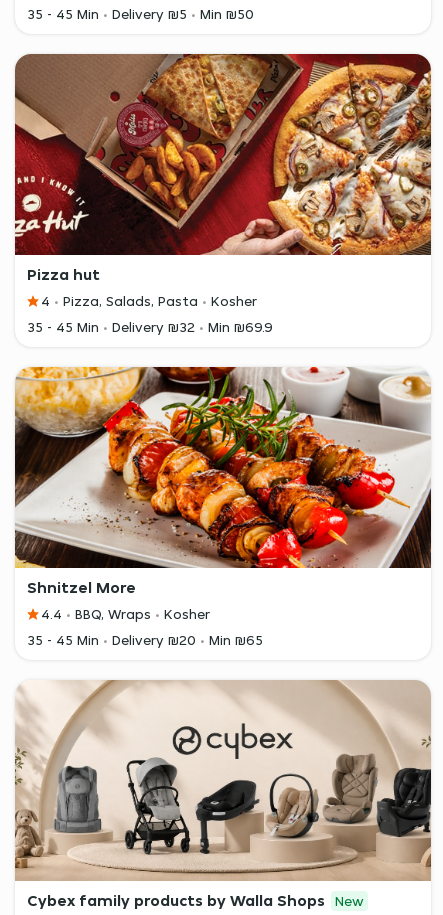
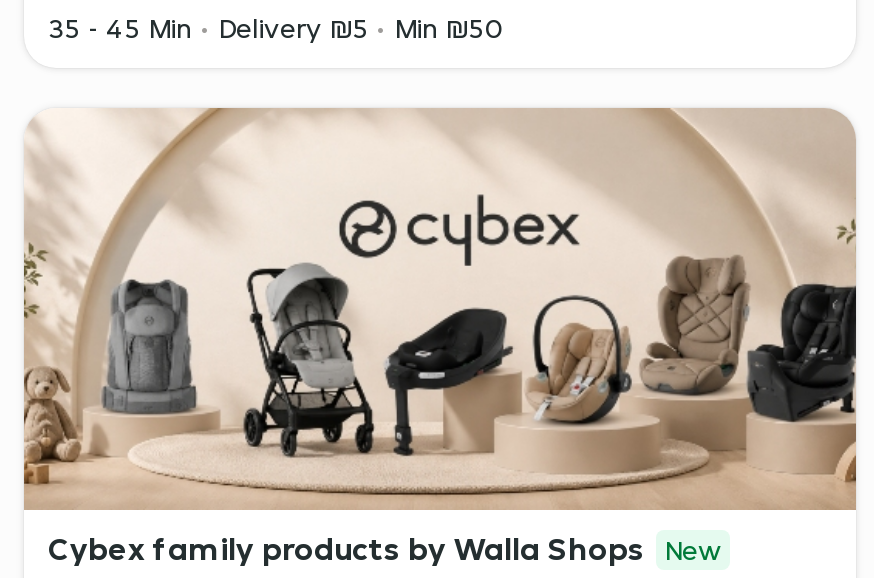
[14,53,432,336] [image] | Pizza hut | 4 | Pizza, Salads, Pasta | Kosher | 35 - 45 Min | Delivery ₪32 | Min ₪69.9 -> none
[14,366,432,649] [image] | Shnitzel More | 4.4 | BBQ, Wraps | Kosher | 35 - 45 Min | Delivery ₪20 | Min ₪65 -> none

